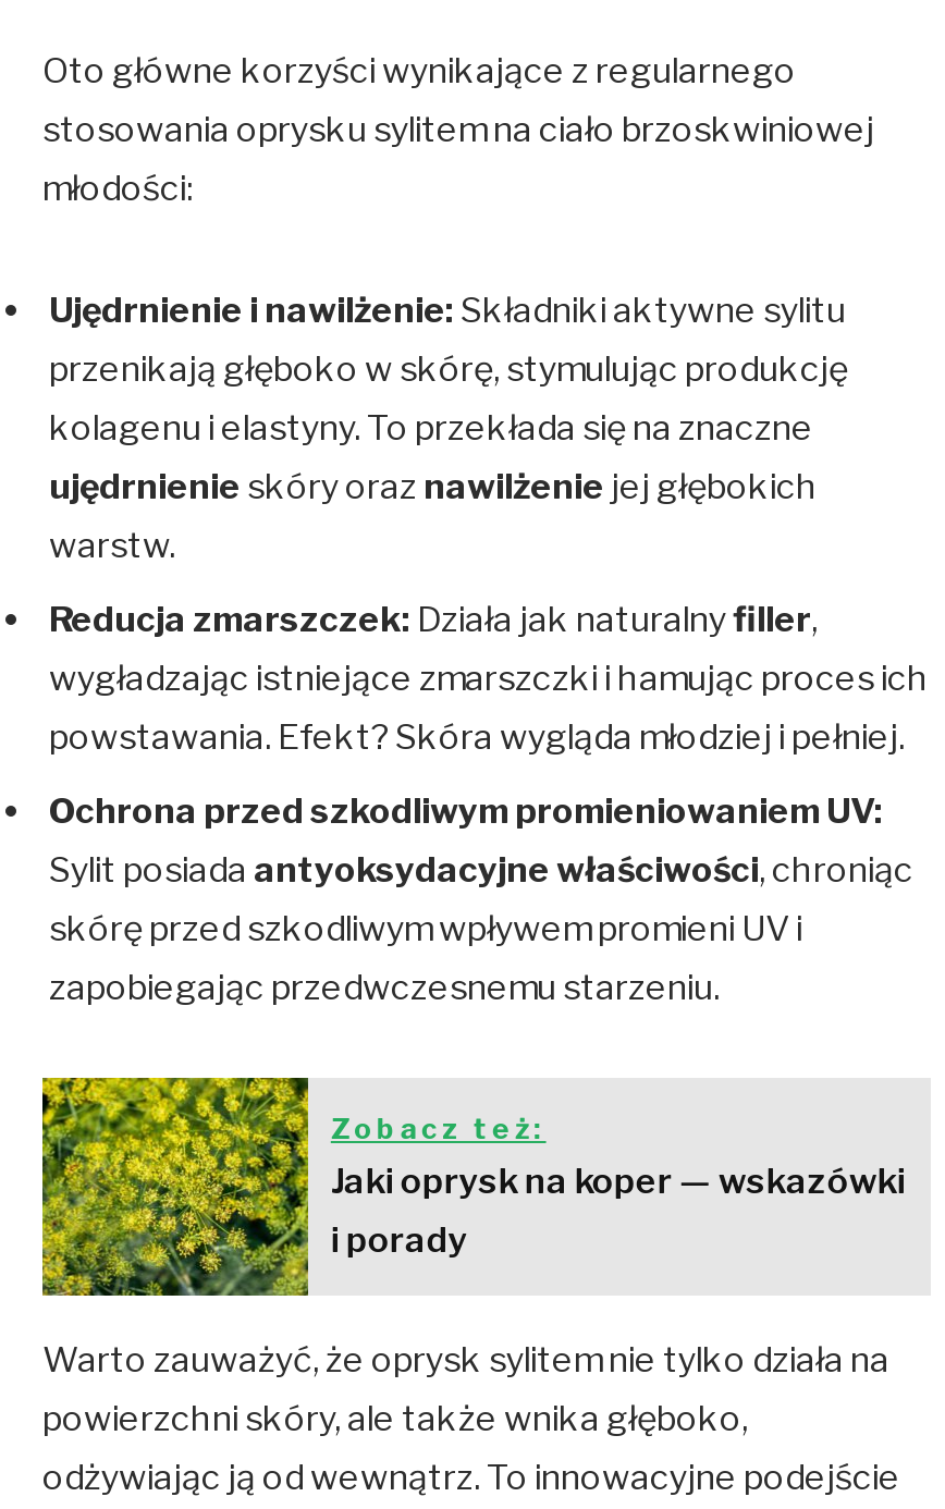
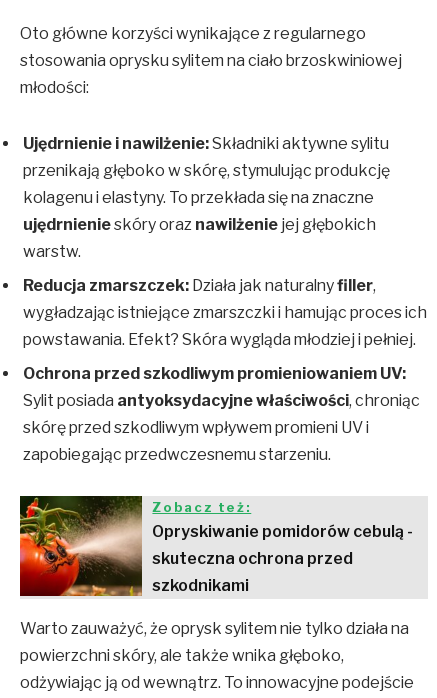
[40,1076,906,1298] [image] | Jaki oprysk na koper — wskazówki | i porady -> [19,495,413,598] [image] | Opryskiwanie pomidorów cebulą - | skuteczna ochrona przed | szkodnikami

